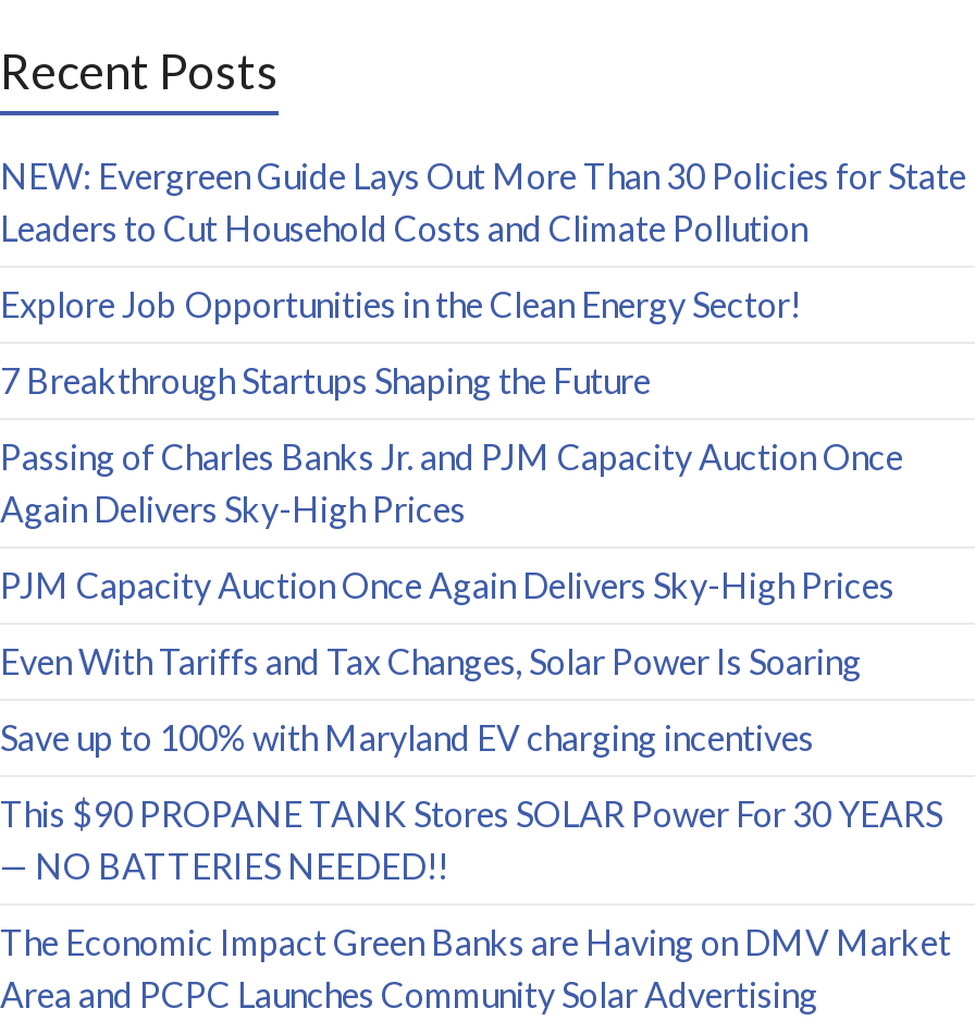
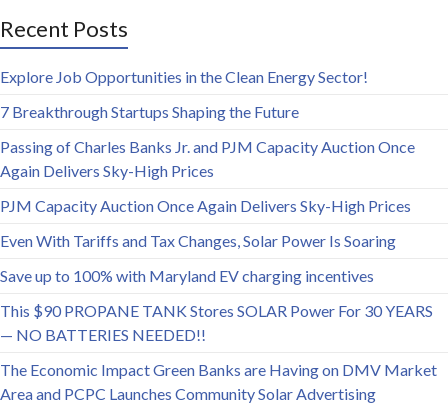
[0,154,966,248] NEW: Evergreen Guide Lays Out More Than 30 Policies for State | Leaders to Cut Household Costs and Climate Pollution -> none

